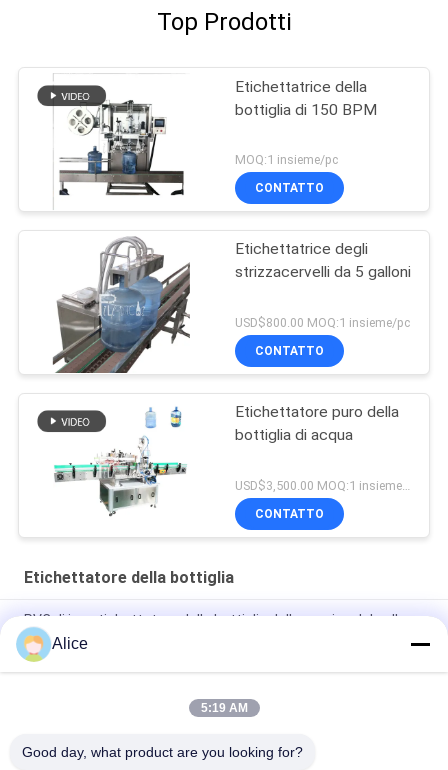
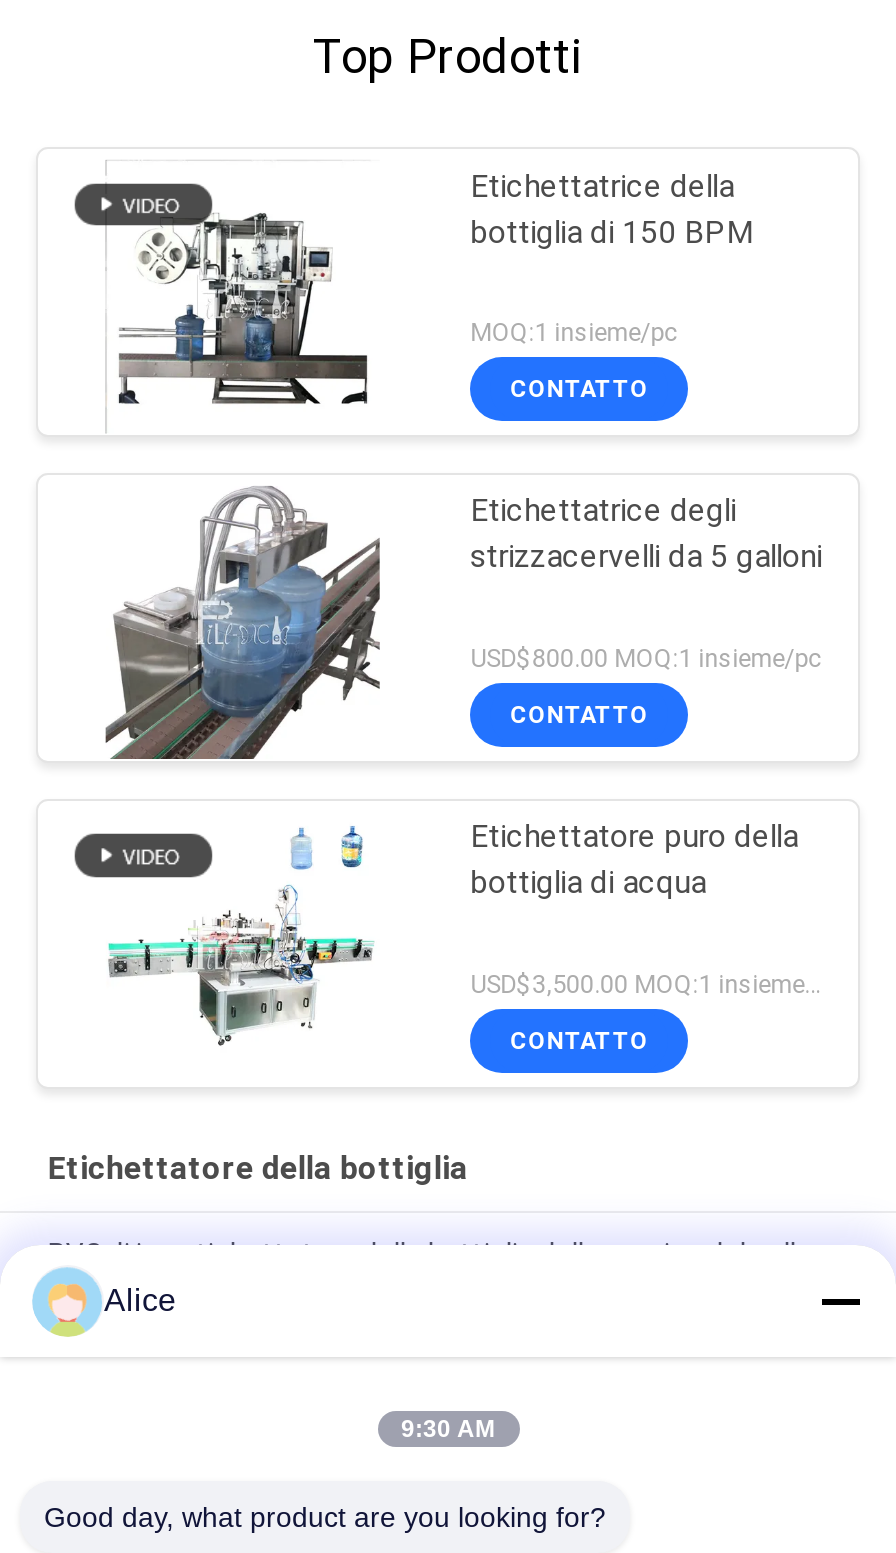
[200,701,247,715] 5:19 AM -> [401,1415,495,1443] 9:30 AM

